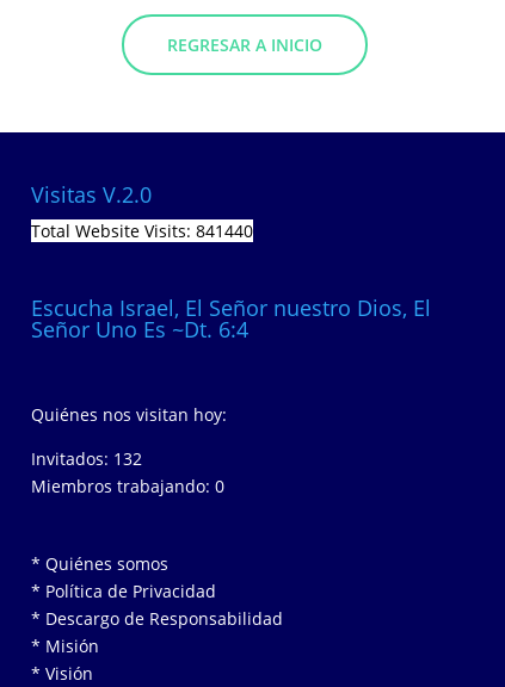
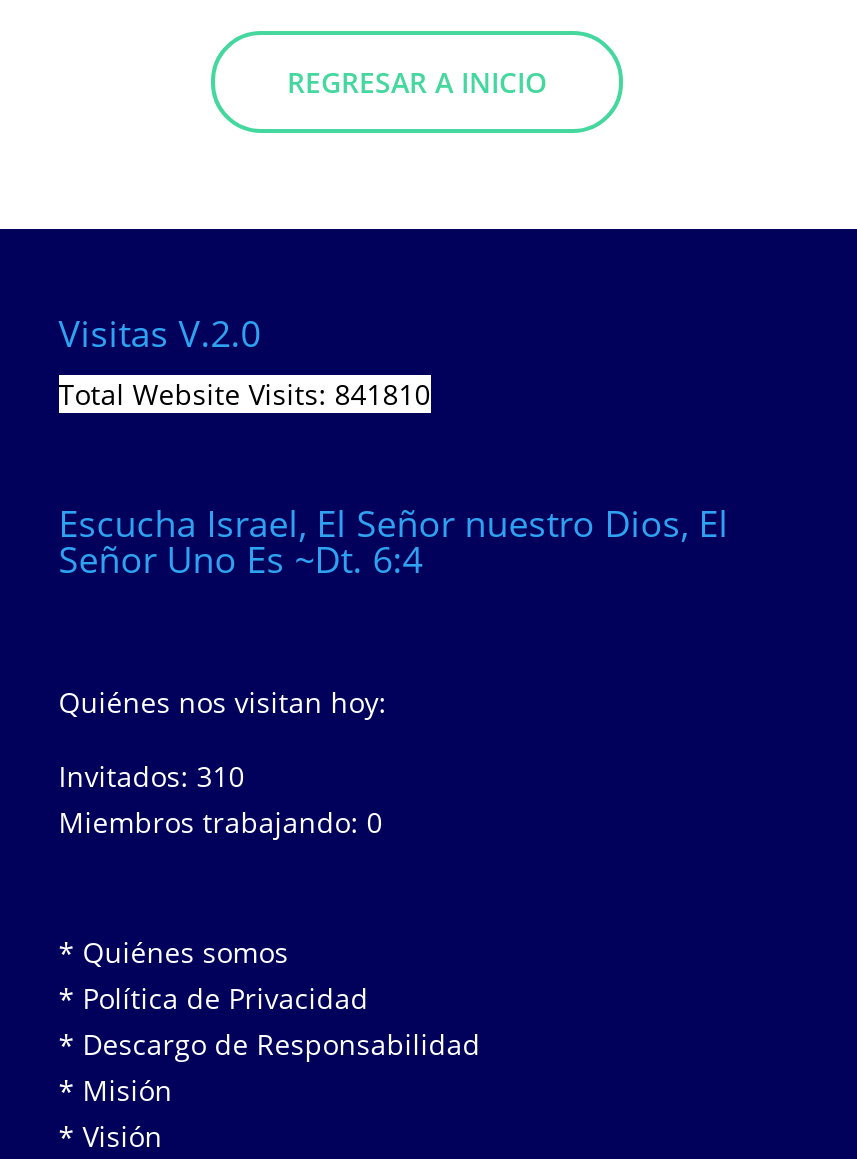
[31,220,253,242] Total Website Visits: 841440 -> [59,375,431,413] Total Website Visits: 841810
[31,448,142,470] Invitados: 132 -> [59,758,245,796] Invitados: 310

